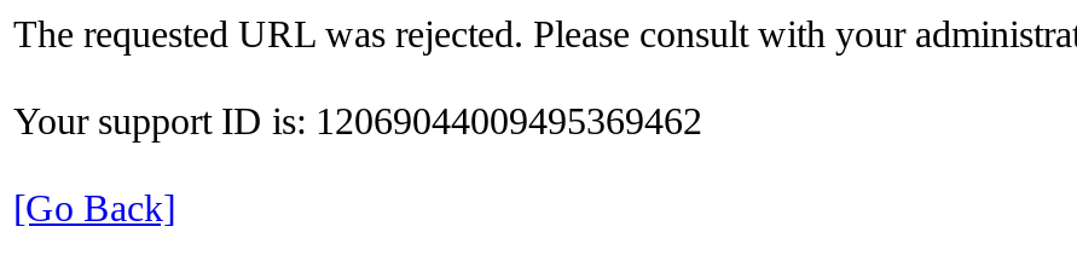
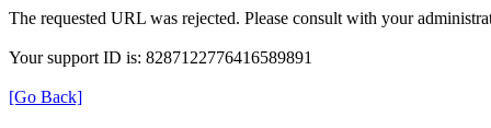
[13,100,702,141] Your support ID is: 12069044009495369462 -> [9,48,312,67] Your support ID is: 8287122776416589891

